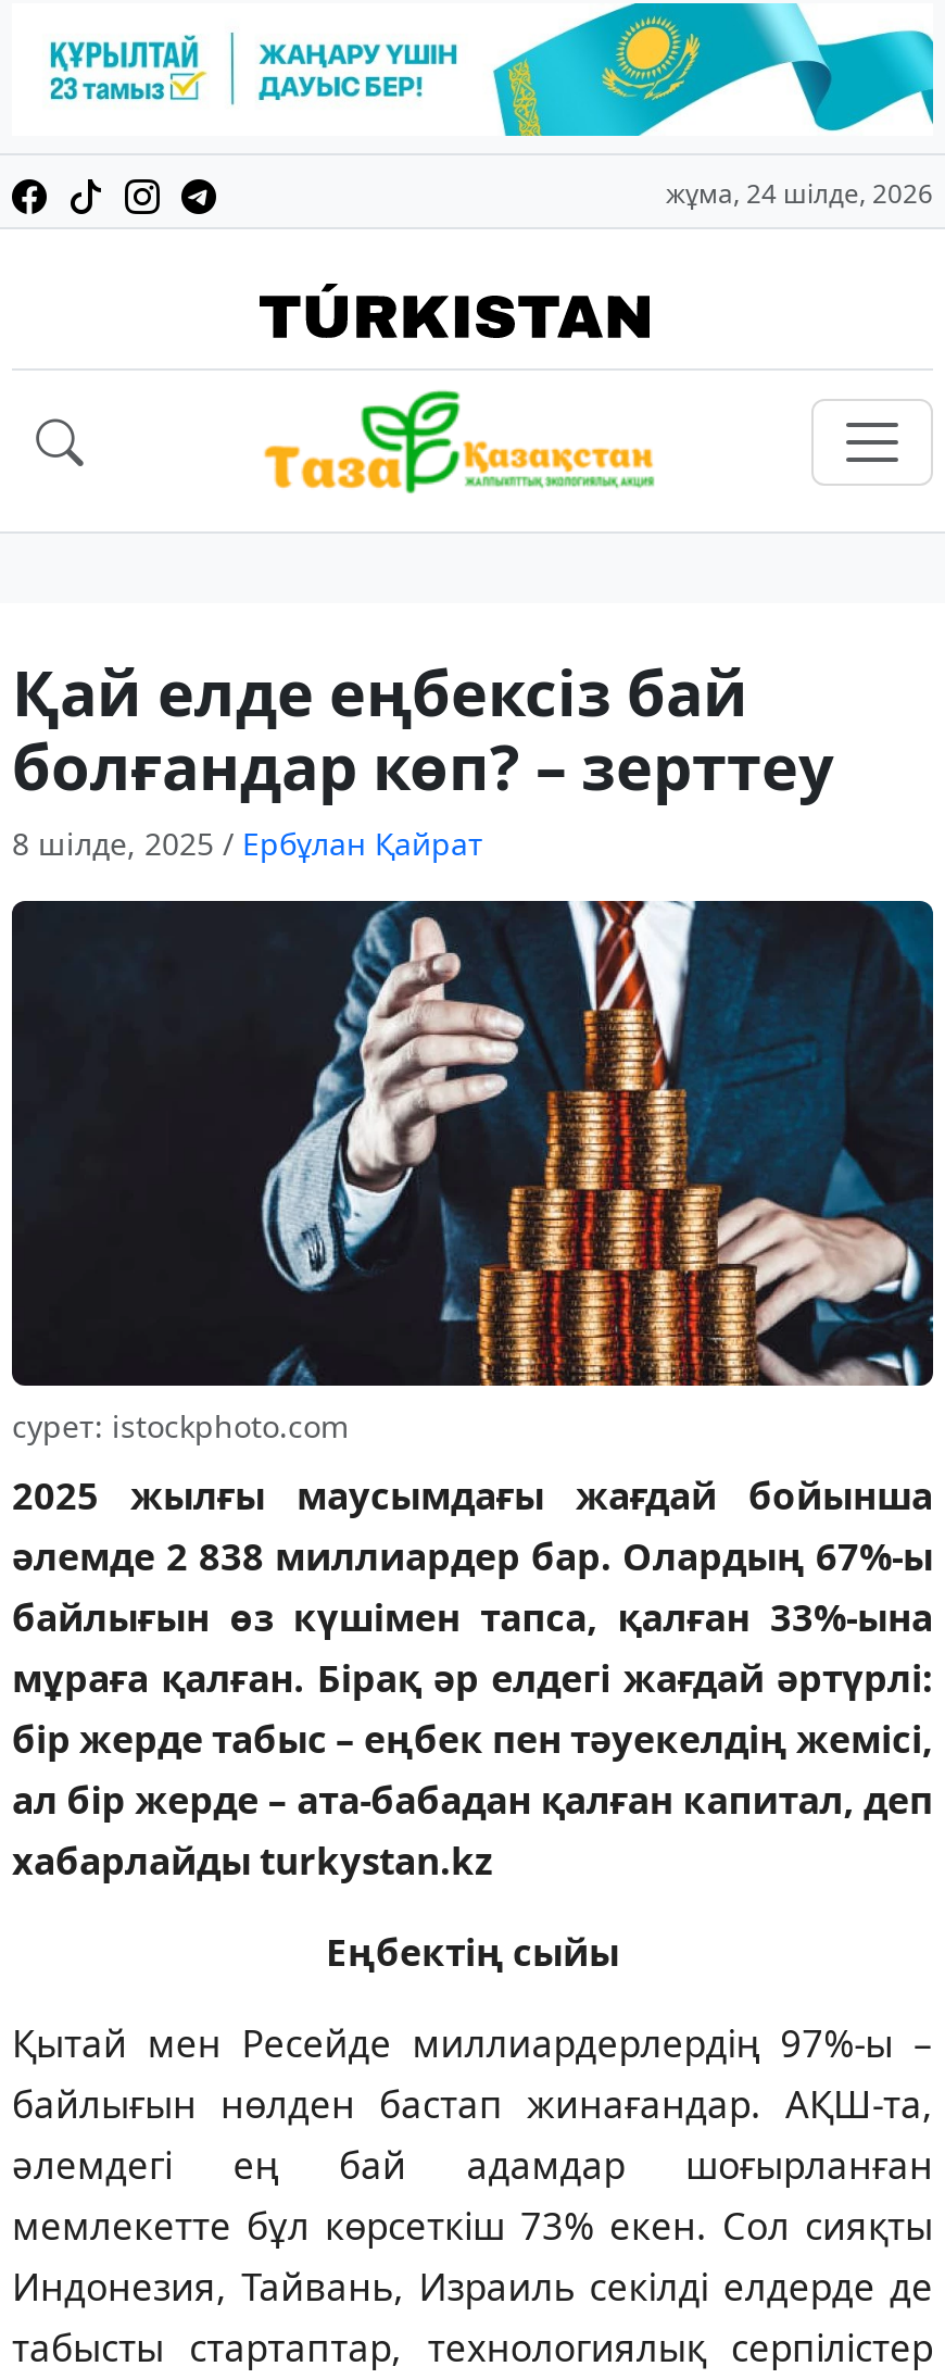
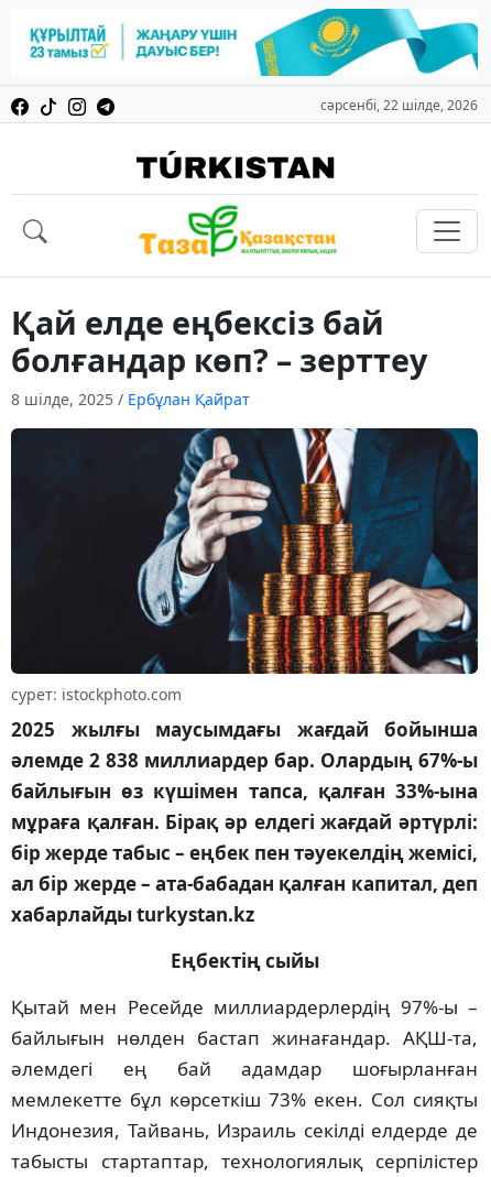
[666,175,933,212] жұма, 24 шілде, 2026 -> [320,96,478,115] сәрсенбі, 22 шілде, 2026

